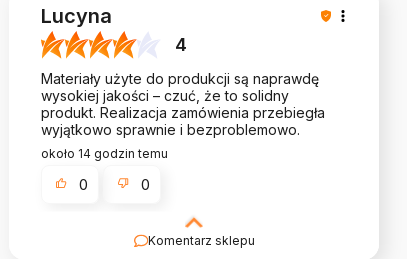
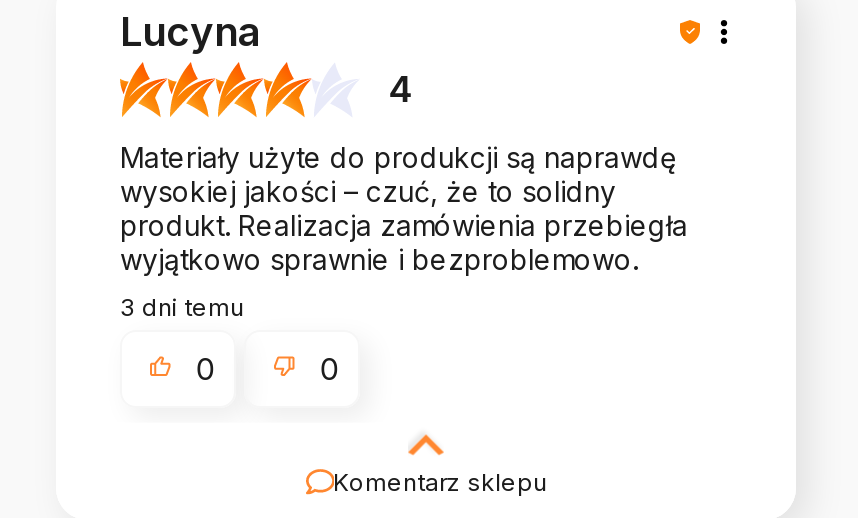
[41,146,168,161] około 14 godzin temu -> [120,291,244,321] 3 dni temu

